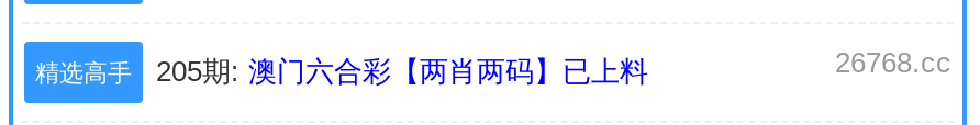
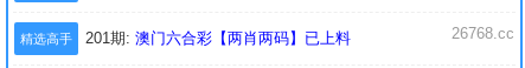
[156,54,648,87] 205期:澳门六合彩【两肖两码】已上料 -> [85,29,351,46] 201期:澳门六合彩【两肖两码】已上料

